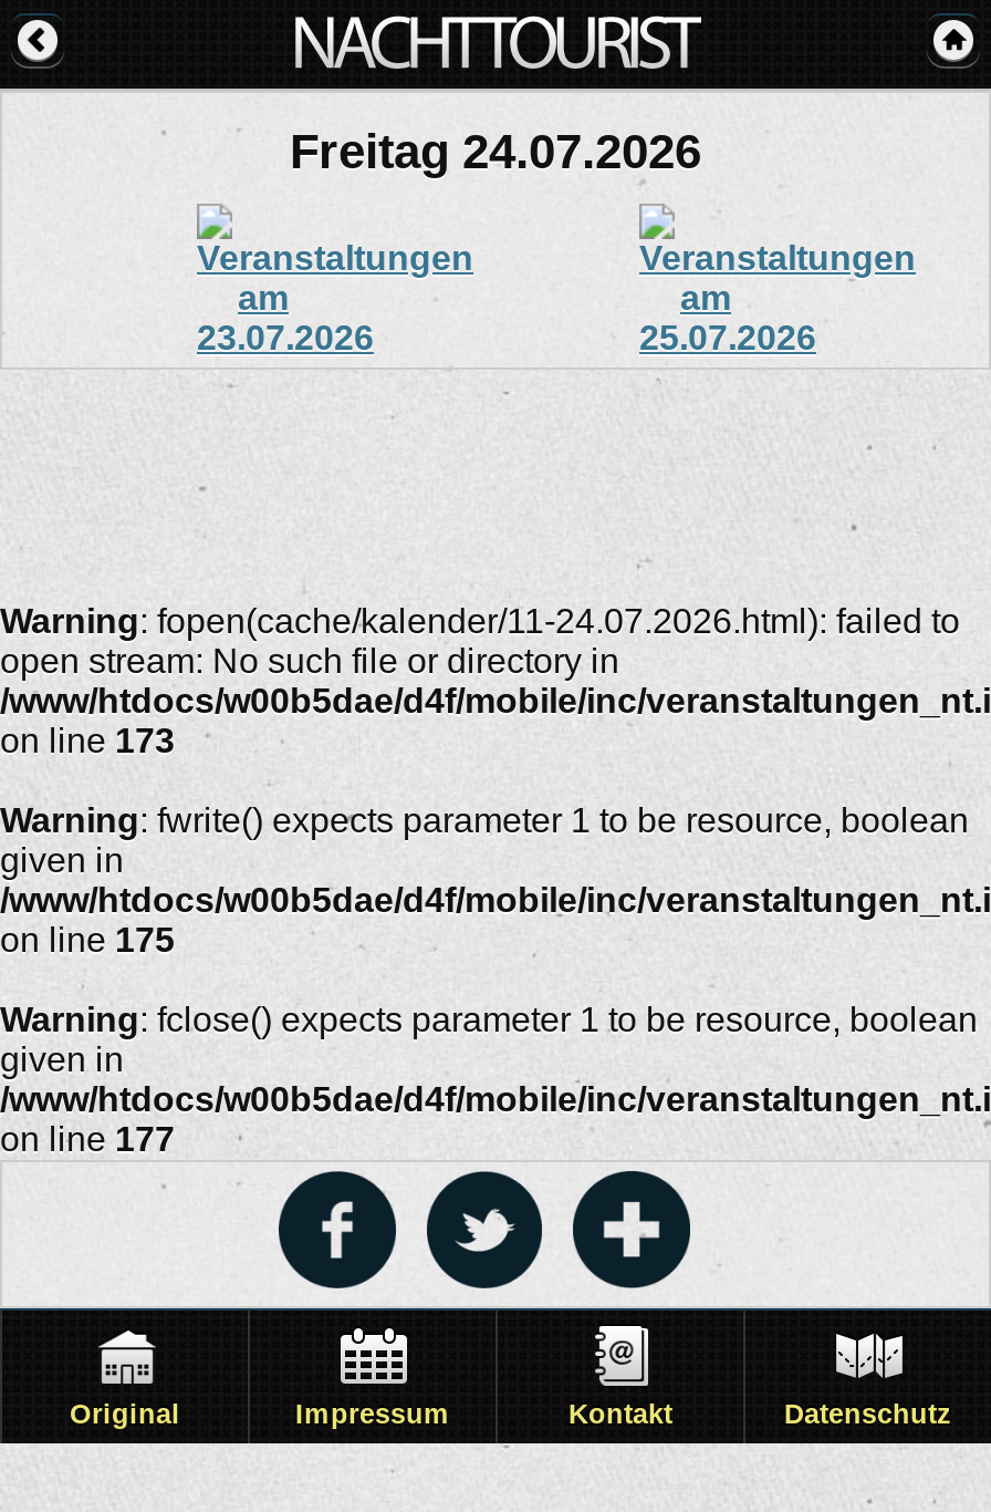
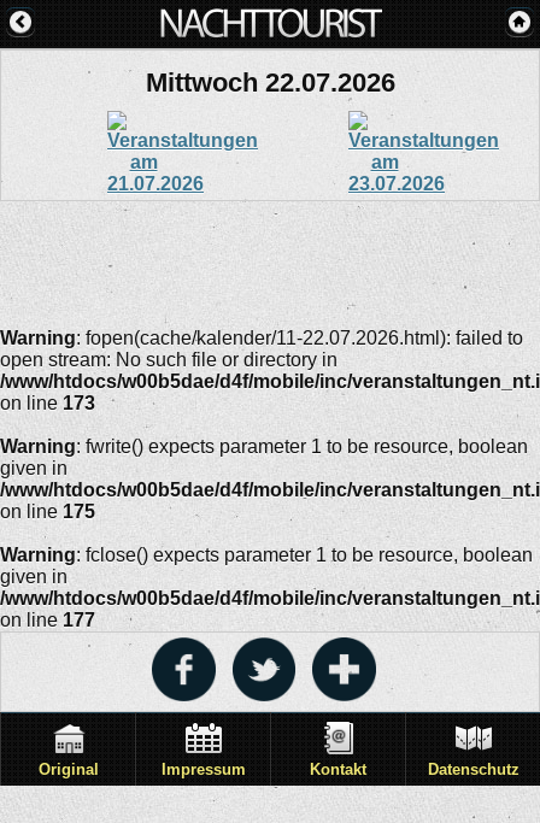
[290,124,701,179] Freitag 24.07.2026 -> [145,67,395,98] Mittwoch 22.07.2026
[0,602,960,640] Warning: fopen(cache/kalender/11-24.07.2026.html): failed to -> [0,328,523,348] Warning: fopen(cache/kalender/11-22.07.2026.html): failed to

